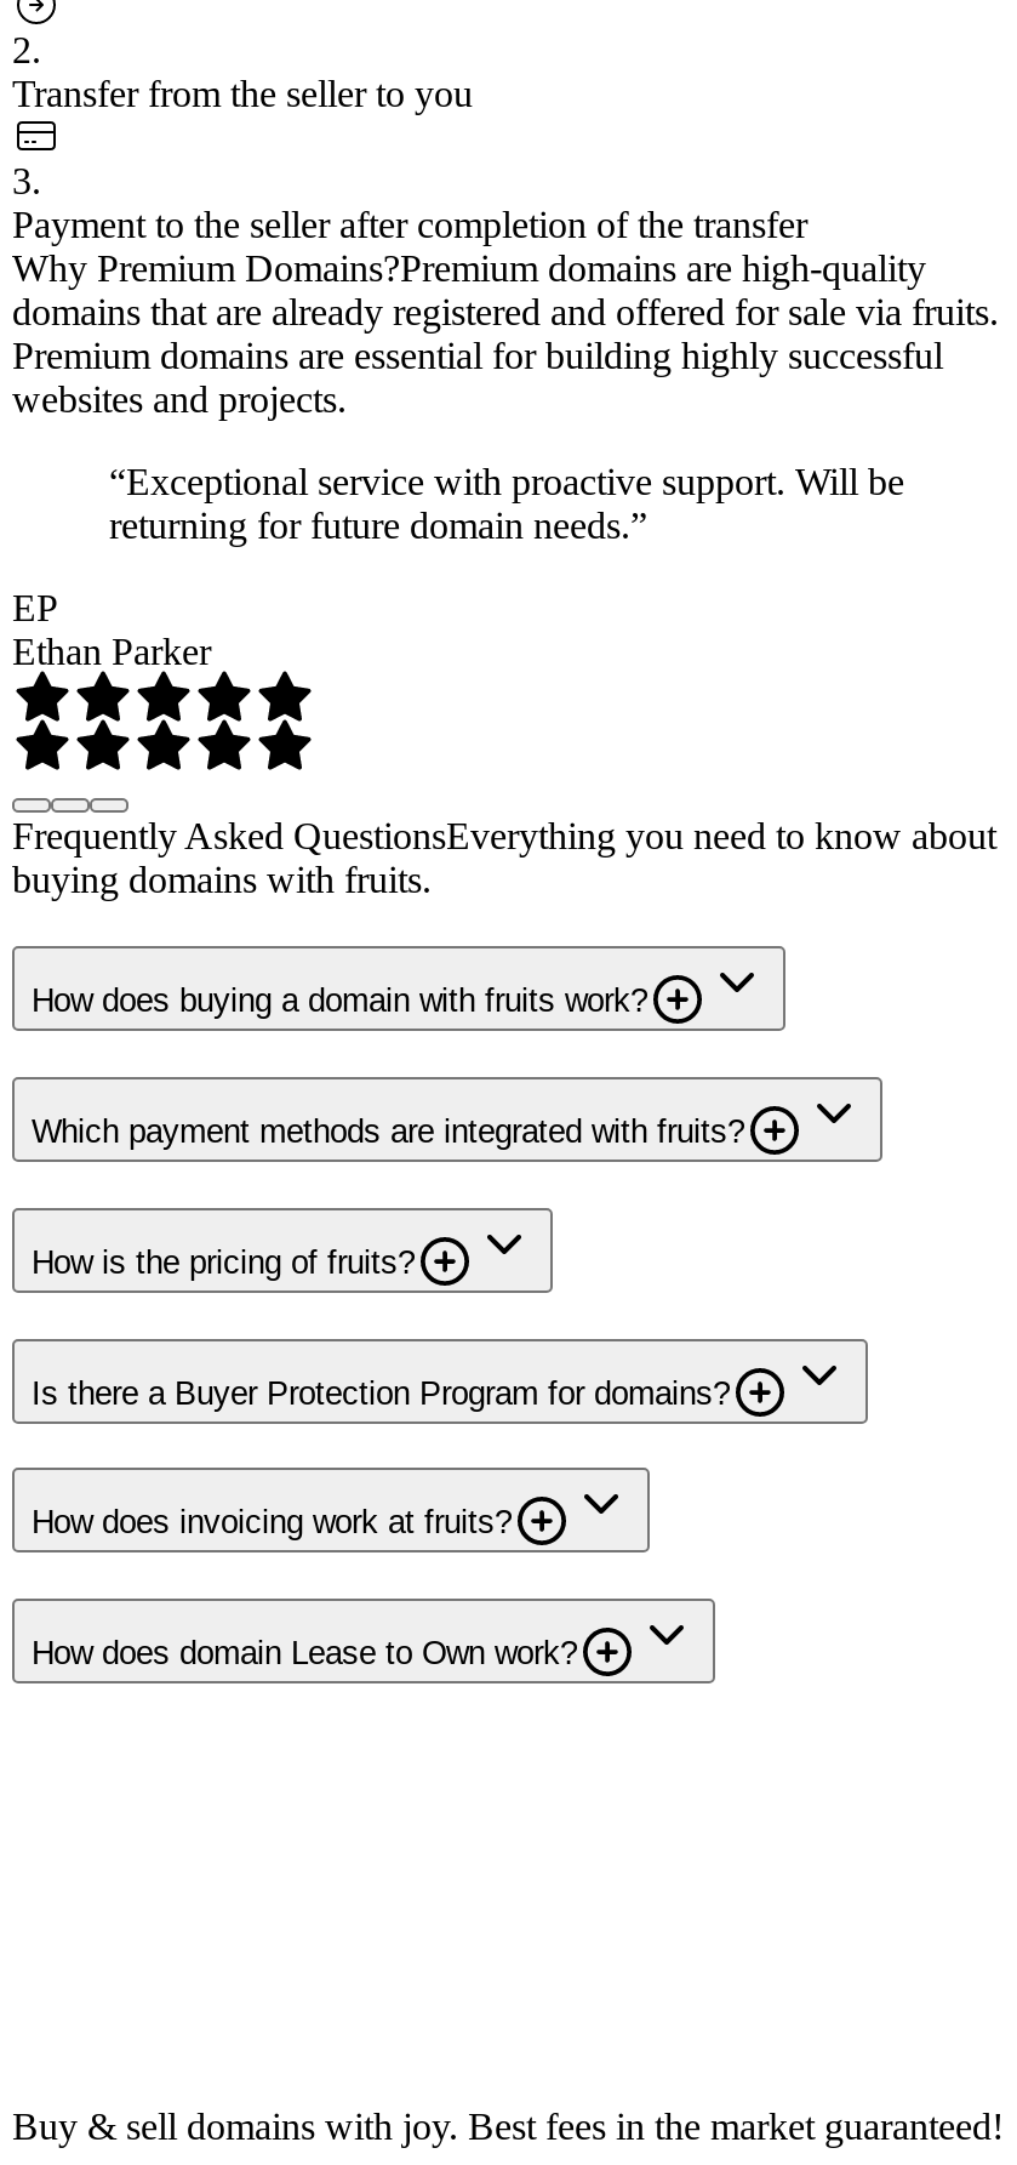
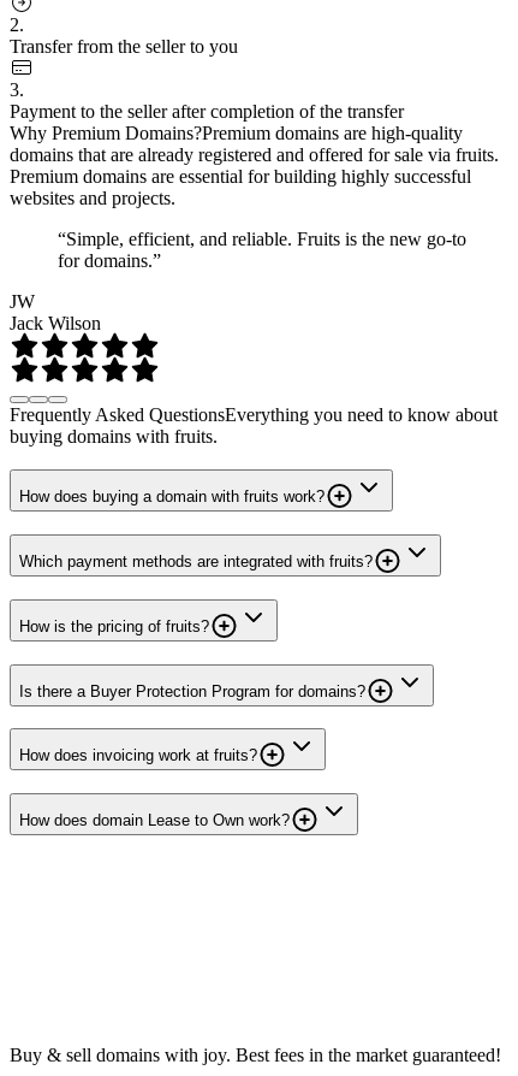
[109,460,904,545] “Exceptional service with proactive support. Will be | returning for future domain needs.” -> [58,228,466,270] “Simple, efficient, and reliable. Fruits is the new go-to | for domains.”
[12,586,211,671] EP | Ethan Parker -> [10,291,101,333] JW | Jack Wilson

